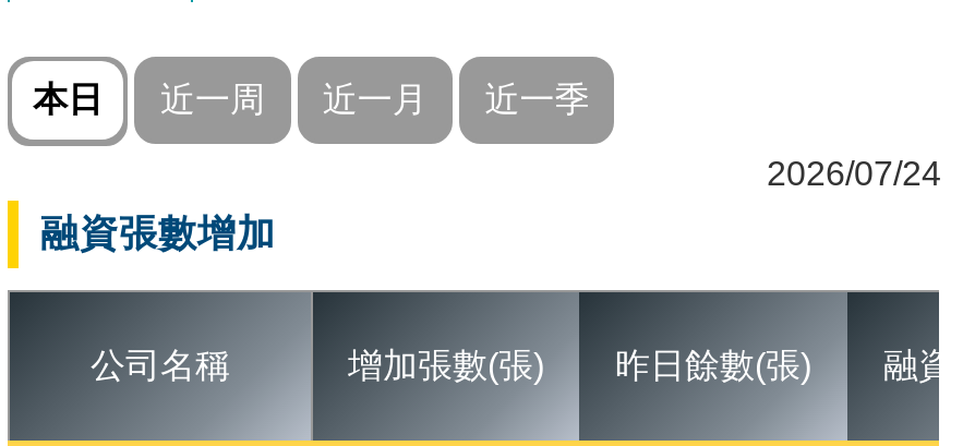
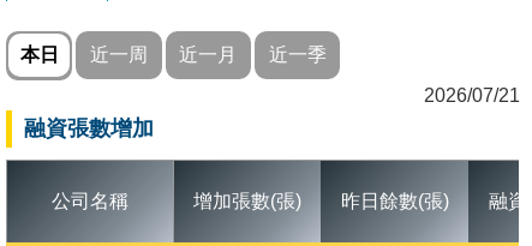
[767,155,941,192] 2026/07/24 -> [424,85,520,106] 2026/07/21

